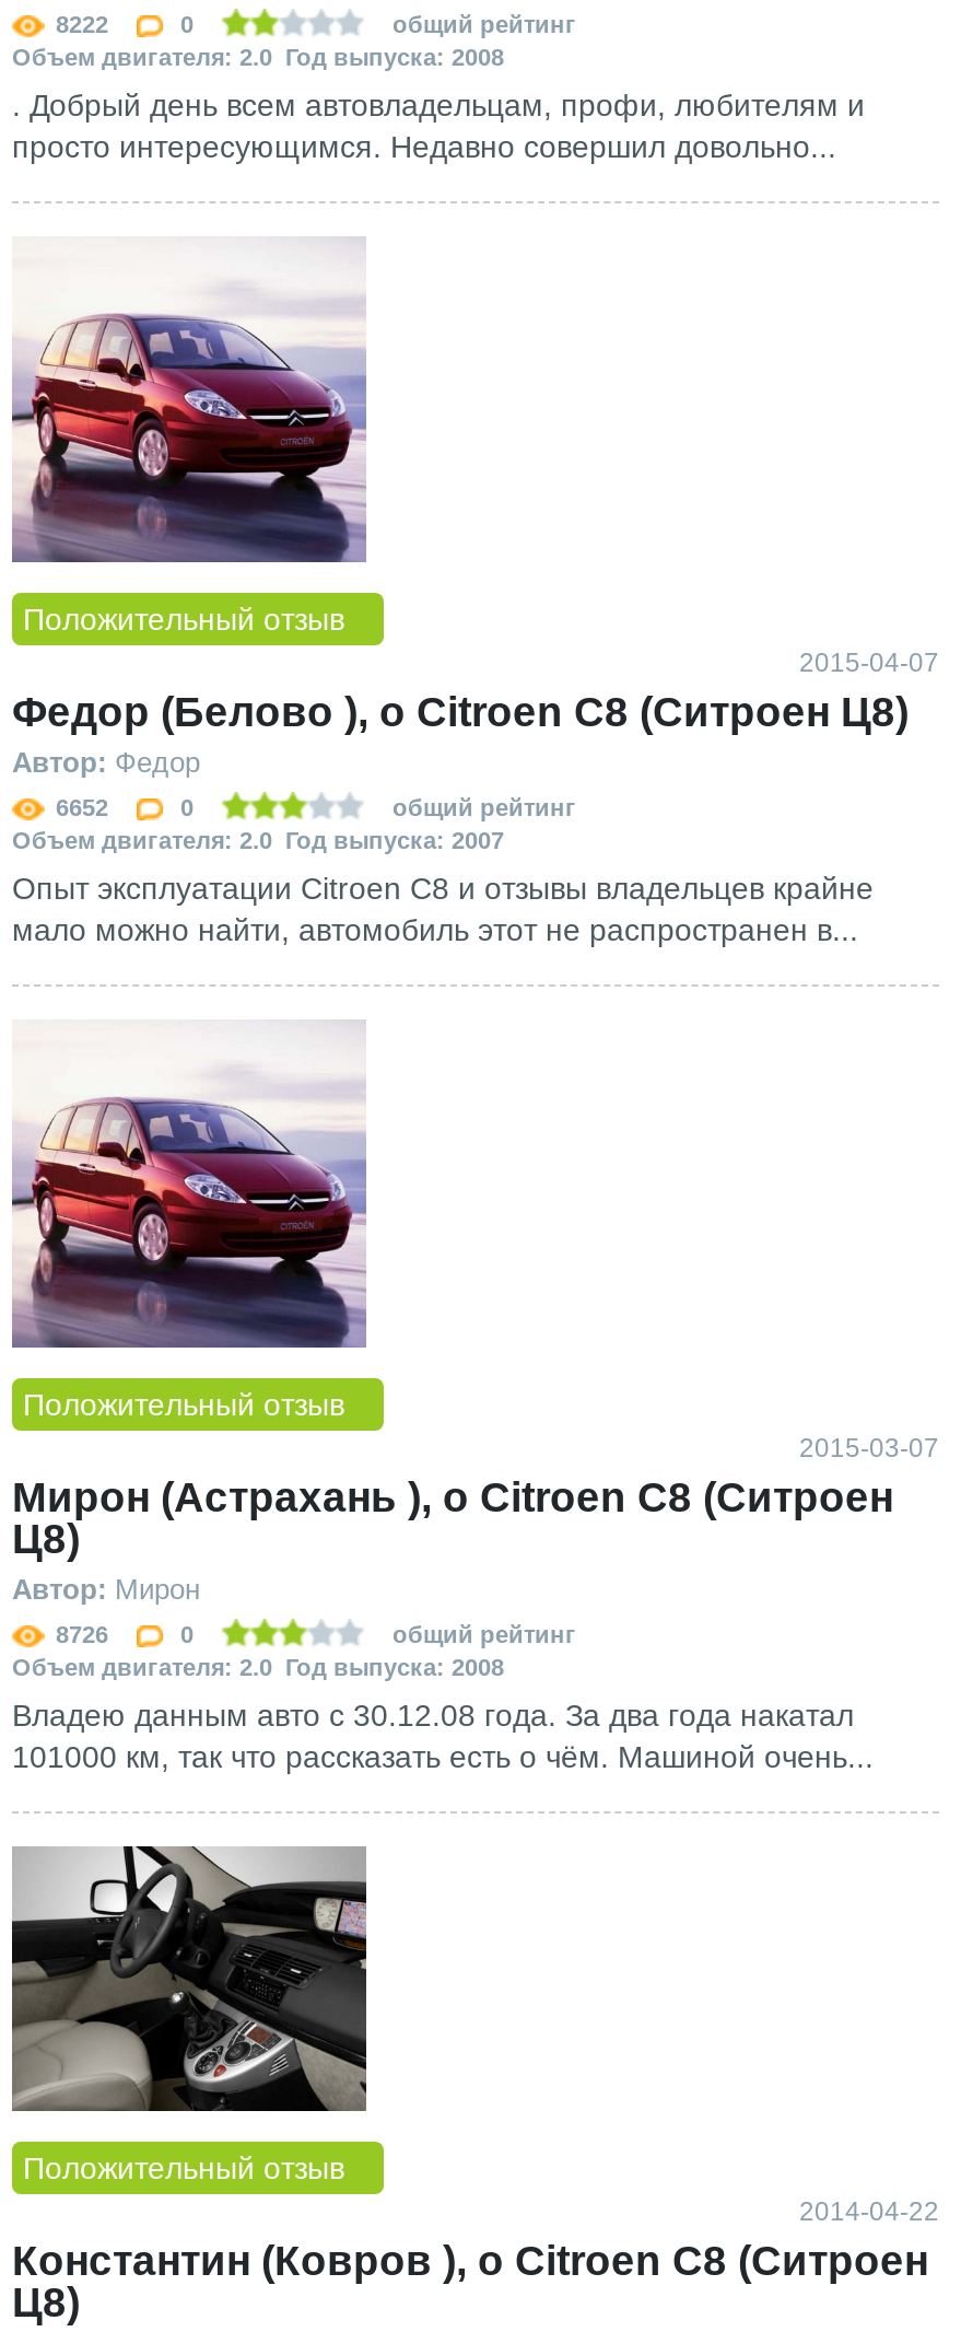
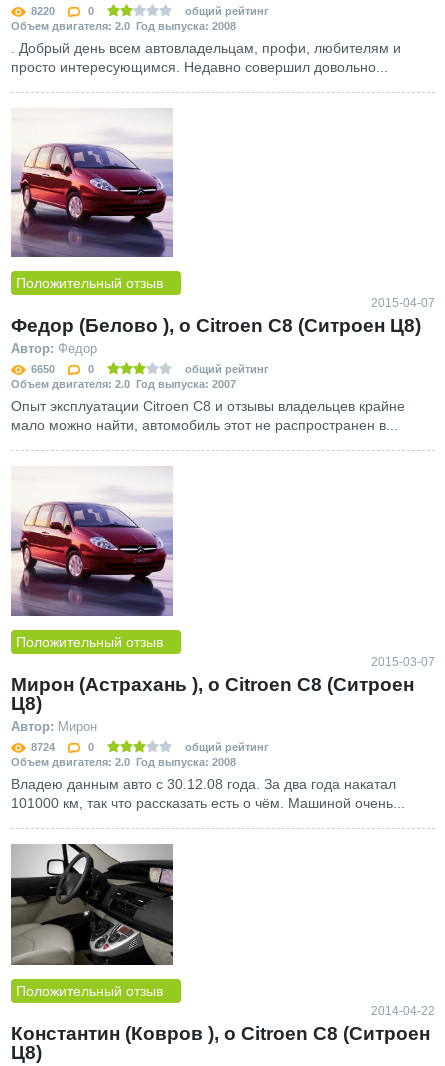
[56,10,108,36] 8222 -> [31,4,55,16] 8220
[56,794,108,820] 6652 -> [31,363,55,375] 6650
[56,1620,108,1646] 8726 -> [31,740,55,752] 8724

